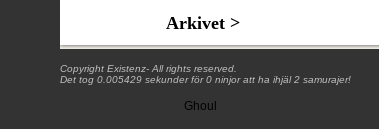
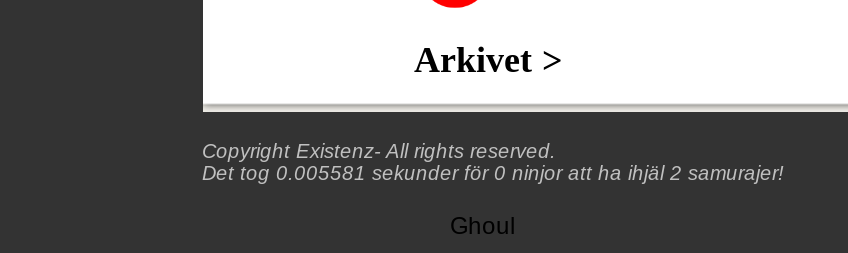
[59,74,350,85] Det tog 0.005429 sekunder för 0 ninjor att ha ihjäl 2 samurajer! -> [202,162,784,184] Det tog 0.005581 sekunder för 0 ninjor att ha ihjäl 2 samurajer!

